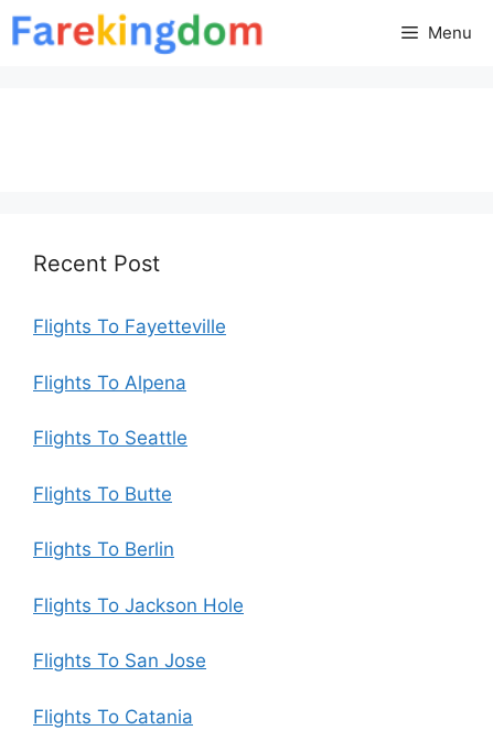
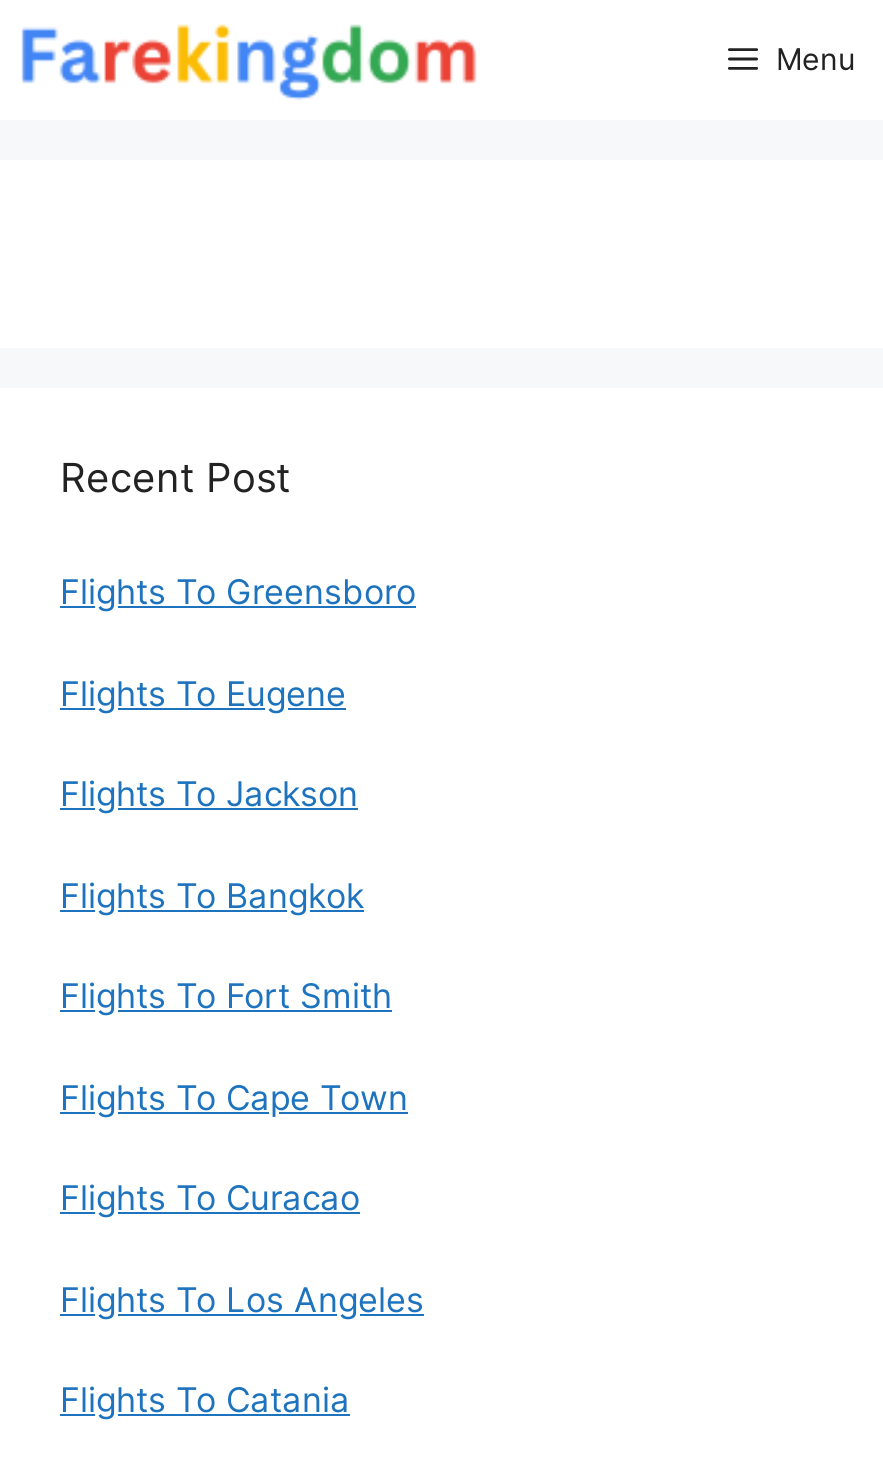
[33,315,244,672] Flights To Fayetteville | Flights To Alpena | Flights To Seattle | Flights To Butte | Flights To Berlin | Flights To Jackson Hole | Flights To San Jose -> [60,572,424,1319] Flights To Greensboro | Flights To Eugene | Flights To Jackson | Flights To Bangkok | Flights To Fort Smith | Flights To Cape Town | Flights To Curacao | Flights To Los Angeles

